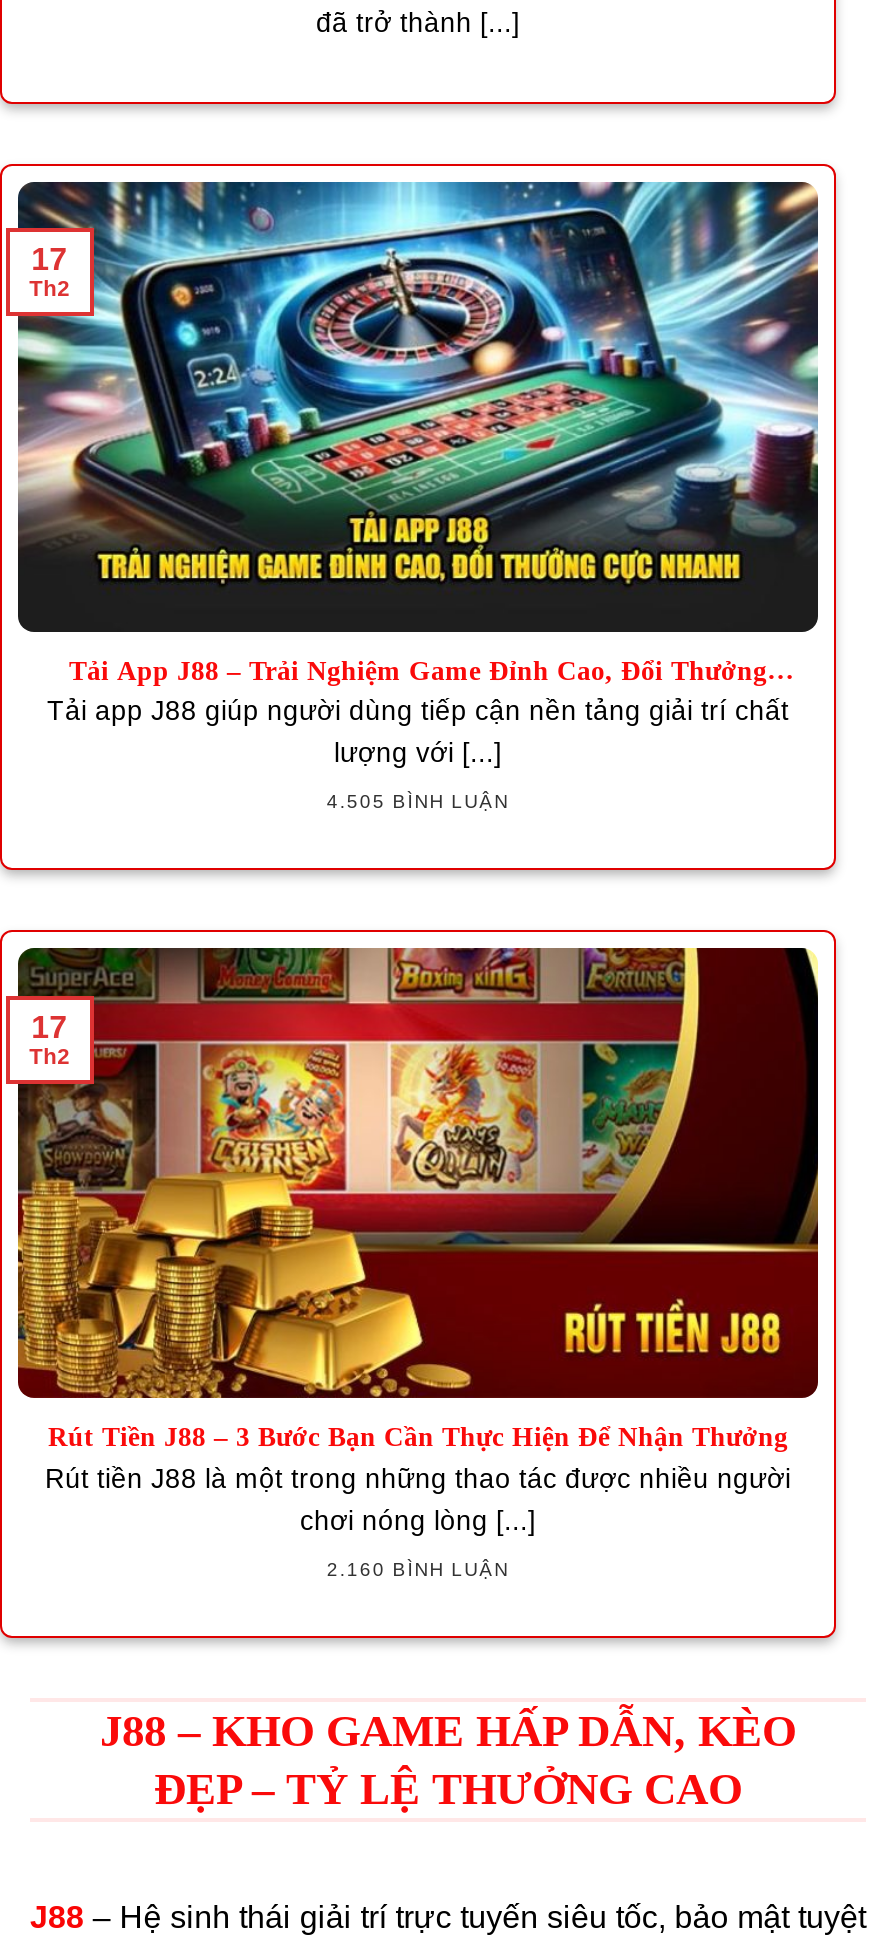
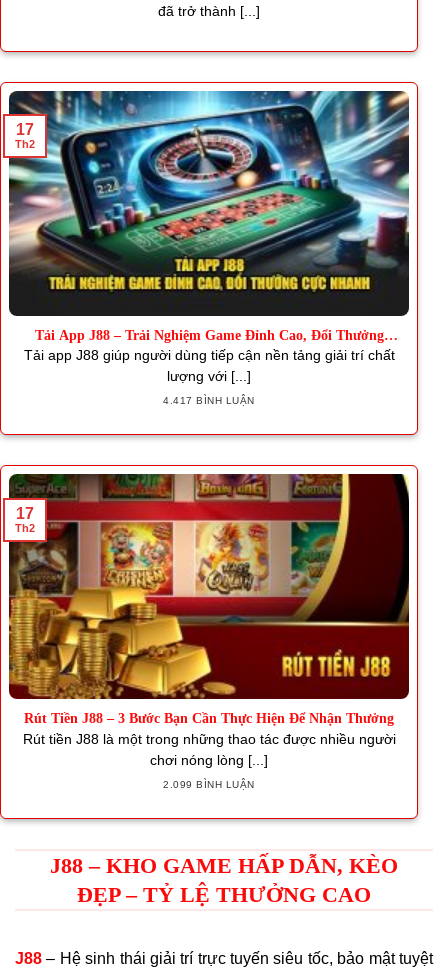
[327,791,509,813] 4.505 BÌNH LUẬN -> [163,395,255,406] 4.417 BÌNH LUẬN
[327,1558,509,1580] 2.160 BÌNH LUẬN -> [163,779,255,790] 2.099 BÌNH LUẬN

